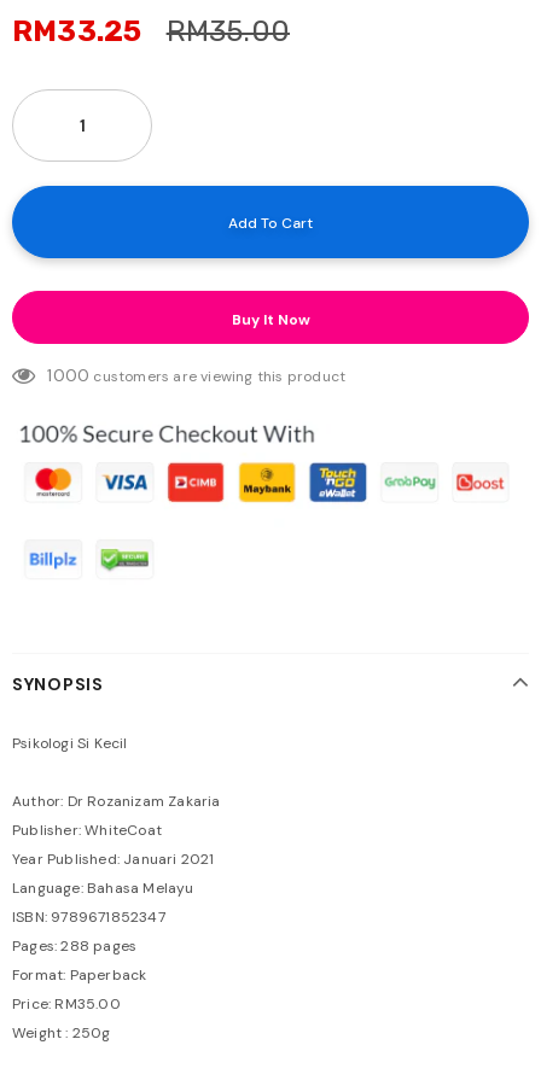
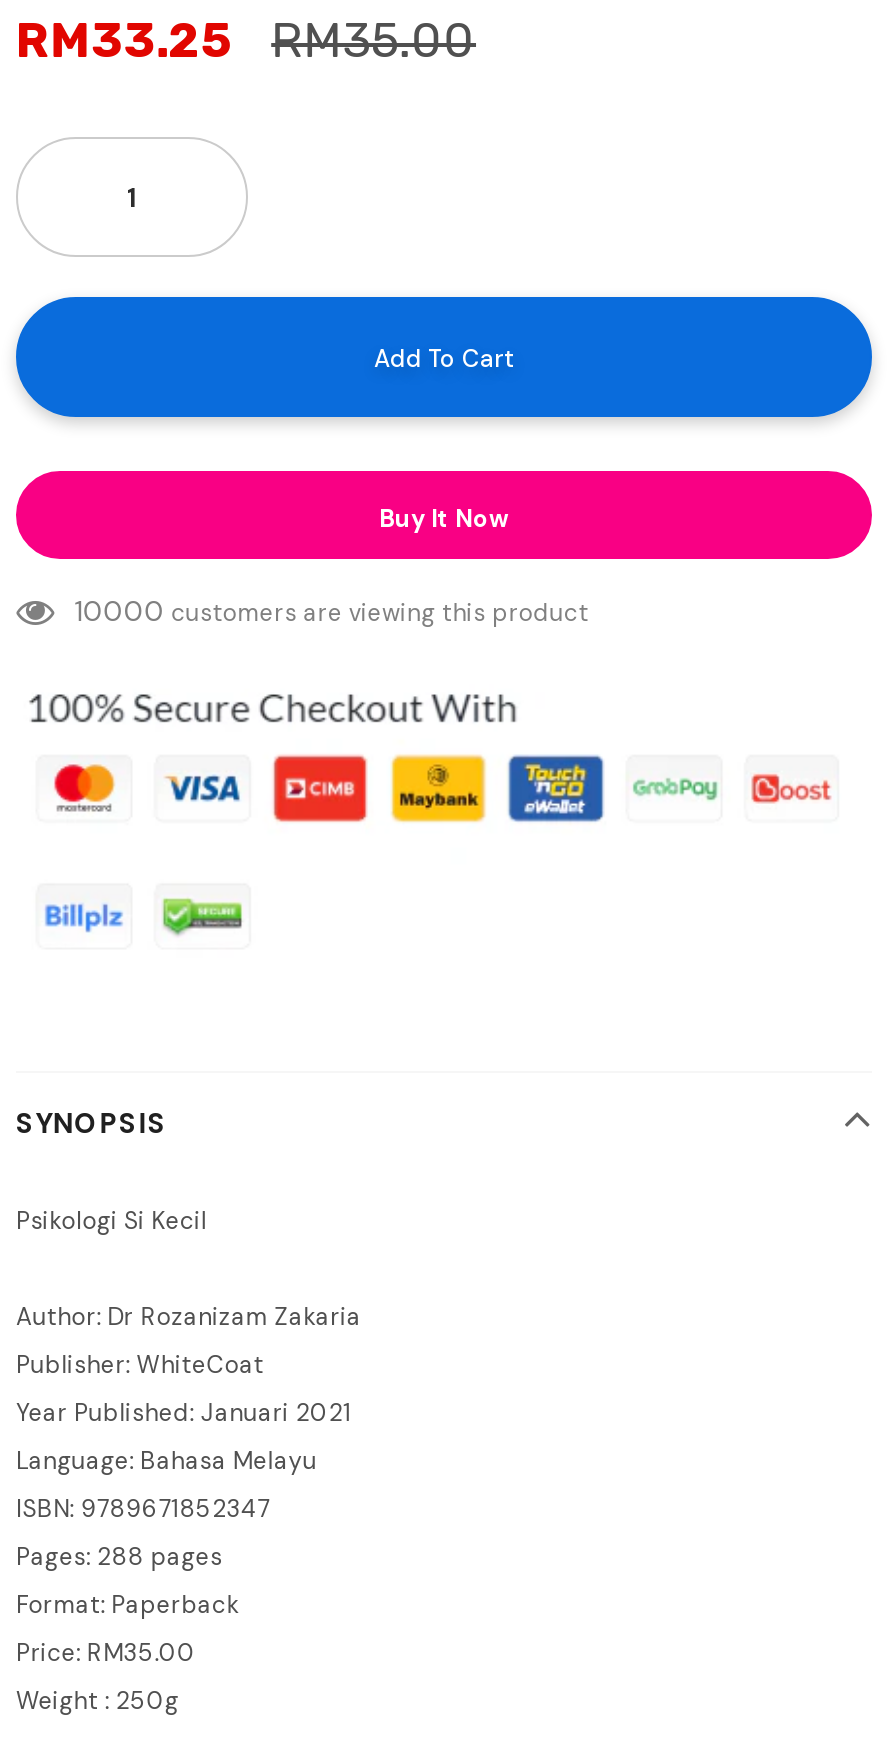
[48,365,346,387] 1000 customers are viewing this product -> [75,594,589,630] 10000 customers are viewing this product

